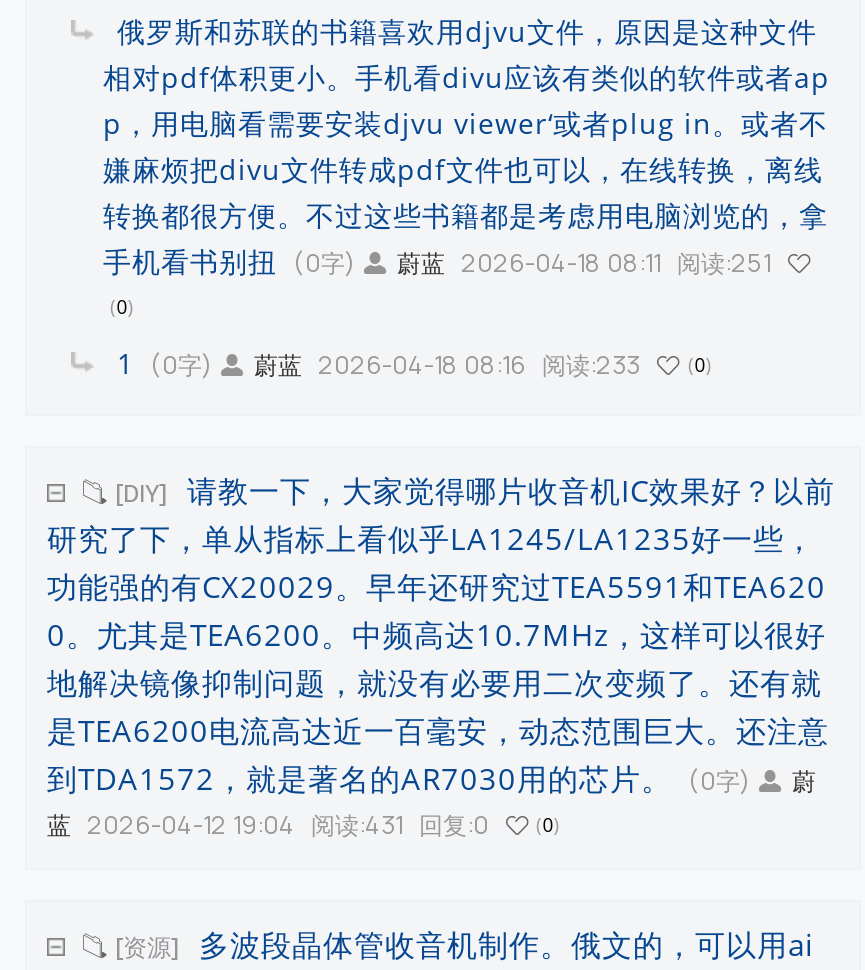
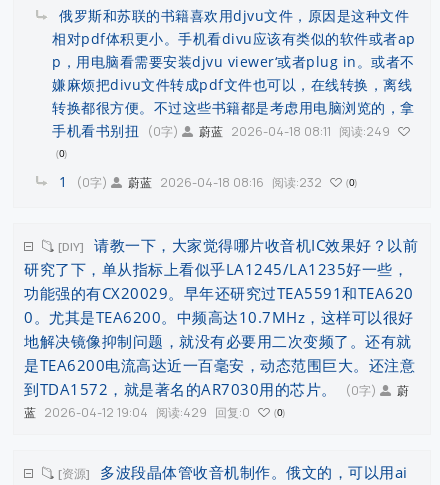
[103,242,771,280] 手机看书别扭 (0字) 蔚蓝 2026-04-18 08:11 阅读:251 -> [52,121,390,140] 手机看书别扭 (0字) 蔚蓝 2026-04-18 08:11 阅读:249
[117,344,705,382] 1 (0字) 蔚蓝 2026-04-18 08:16 阅读:233 0 -> [59,172,354,191] 1 (0字) 蔚蓝 2026-04-18 08:16 阅读:232 0
[47,808,554,842] 蓝 2026-04-12 19:04 阅读:431 回复:0 0 -> [24,404,282,421] 蓝 2026-04-12 19:04 阅读:429 回复:0 0

